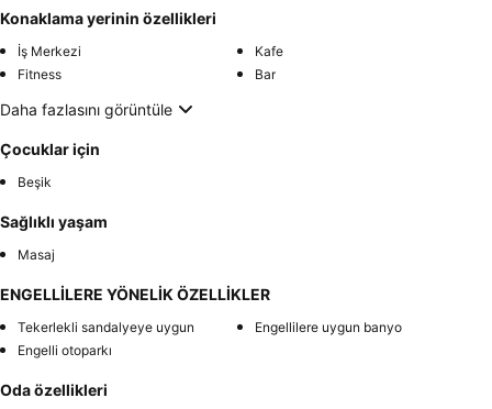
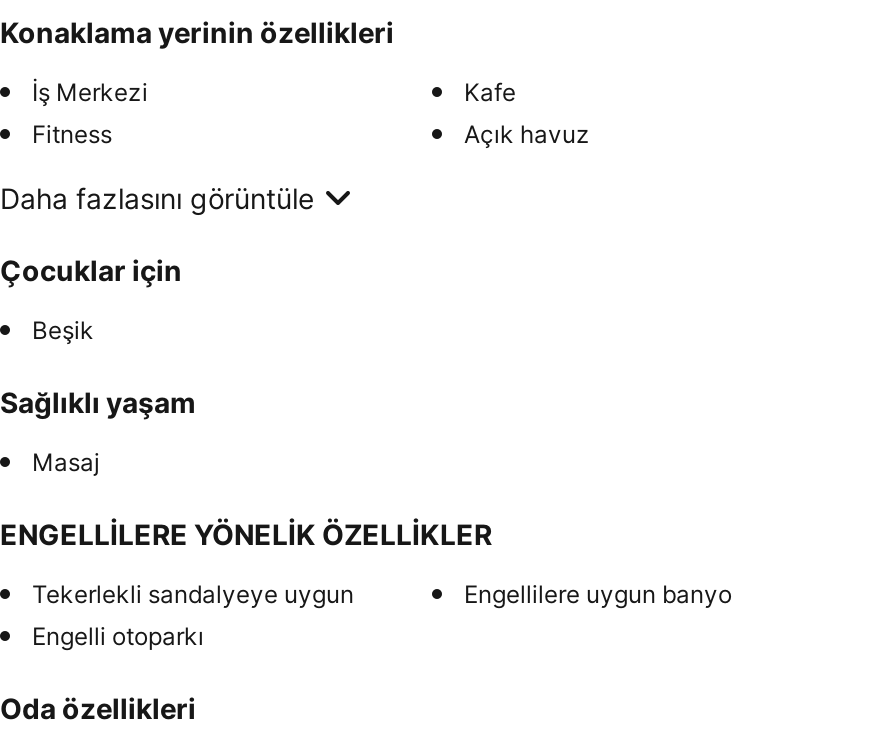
[255,67,276,83] Bar -> [464,120,590,150] Açık havuz

